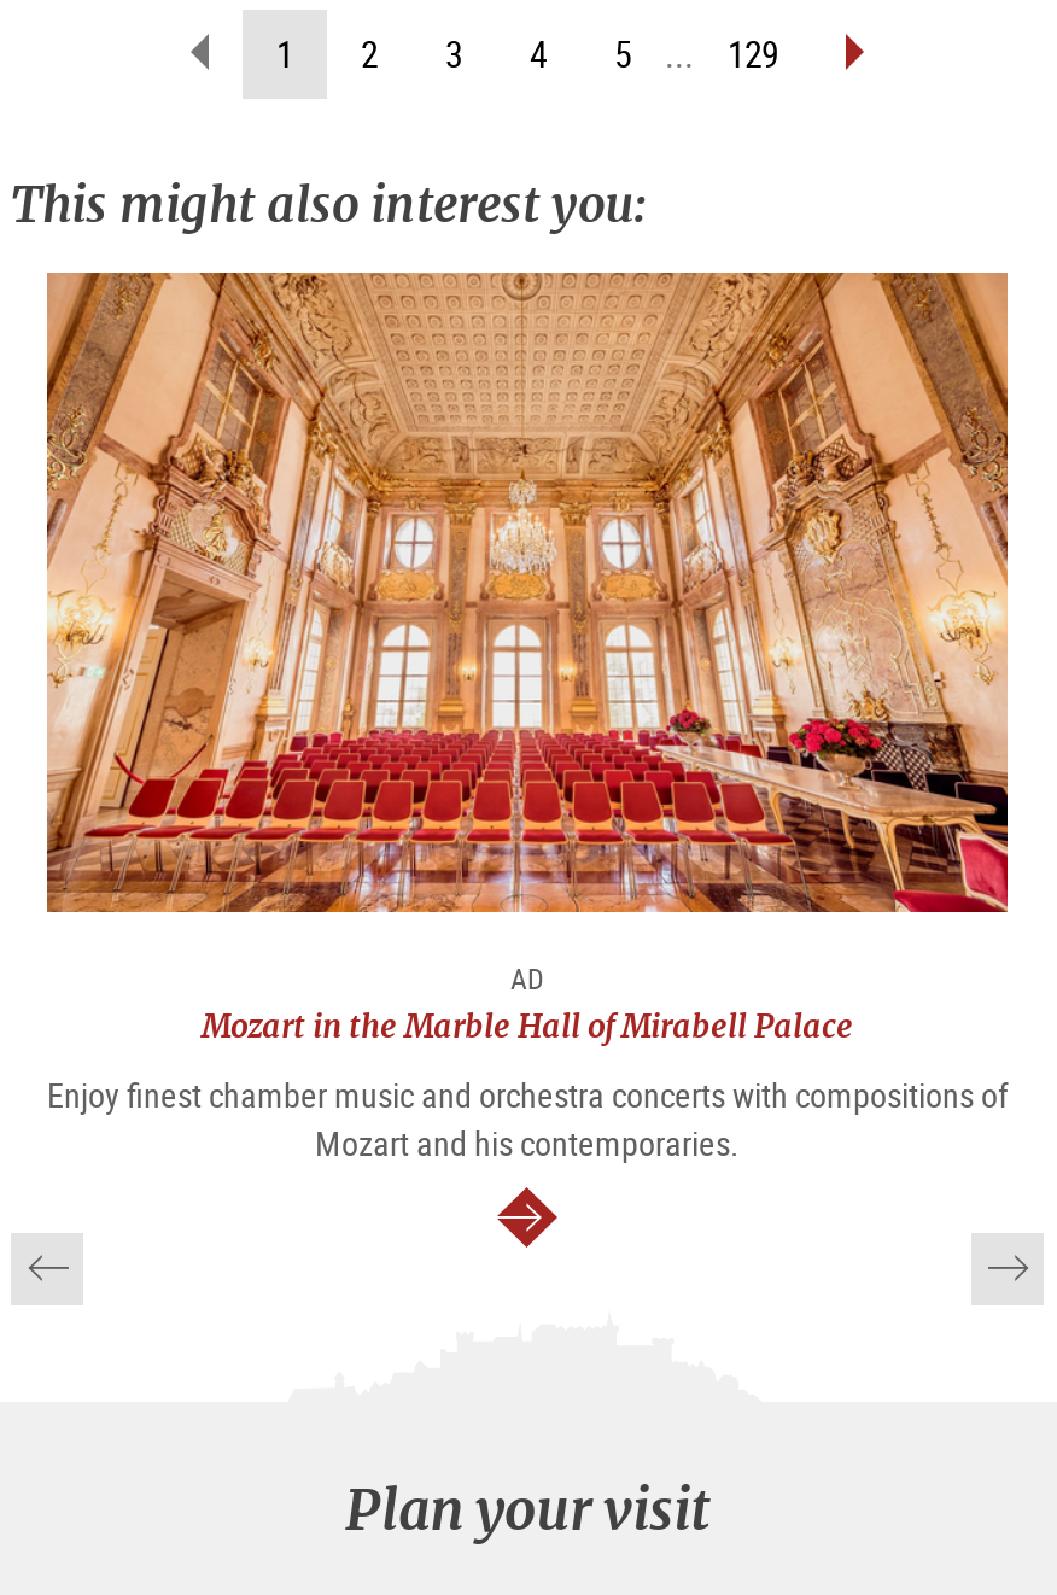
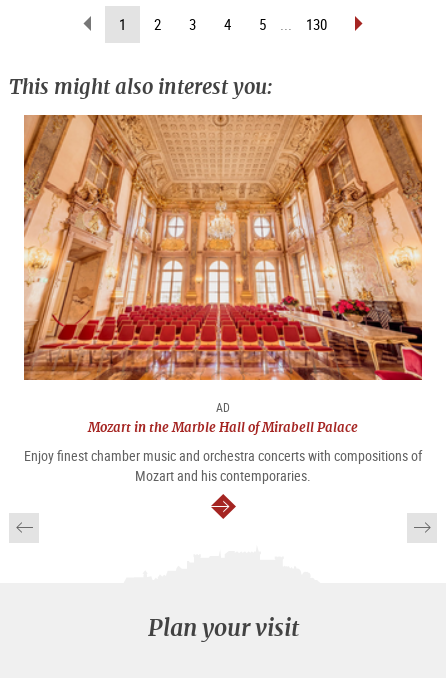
[728,29,778,77] 129 -> [306,14,327,34] 130

